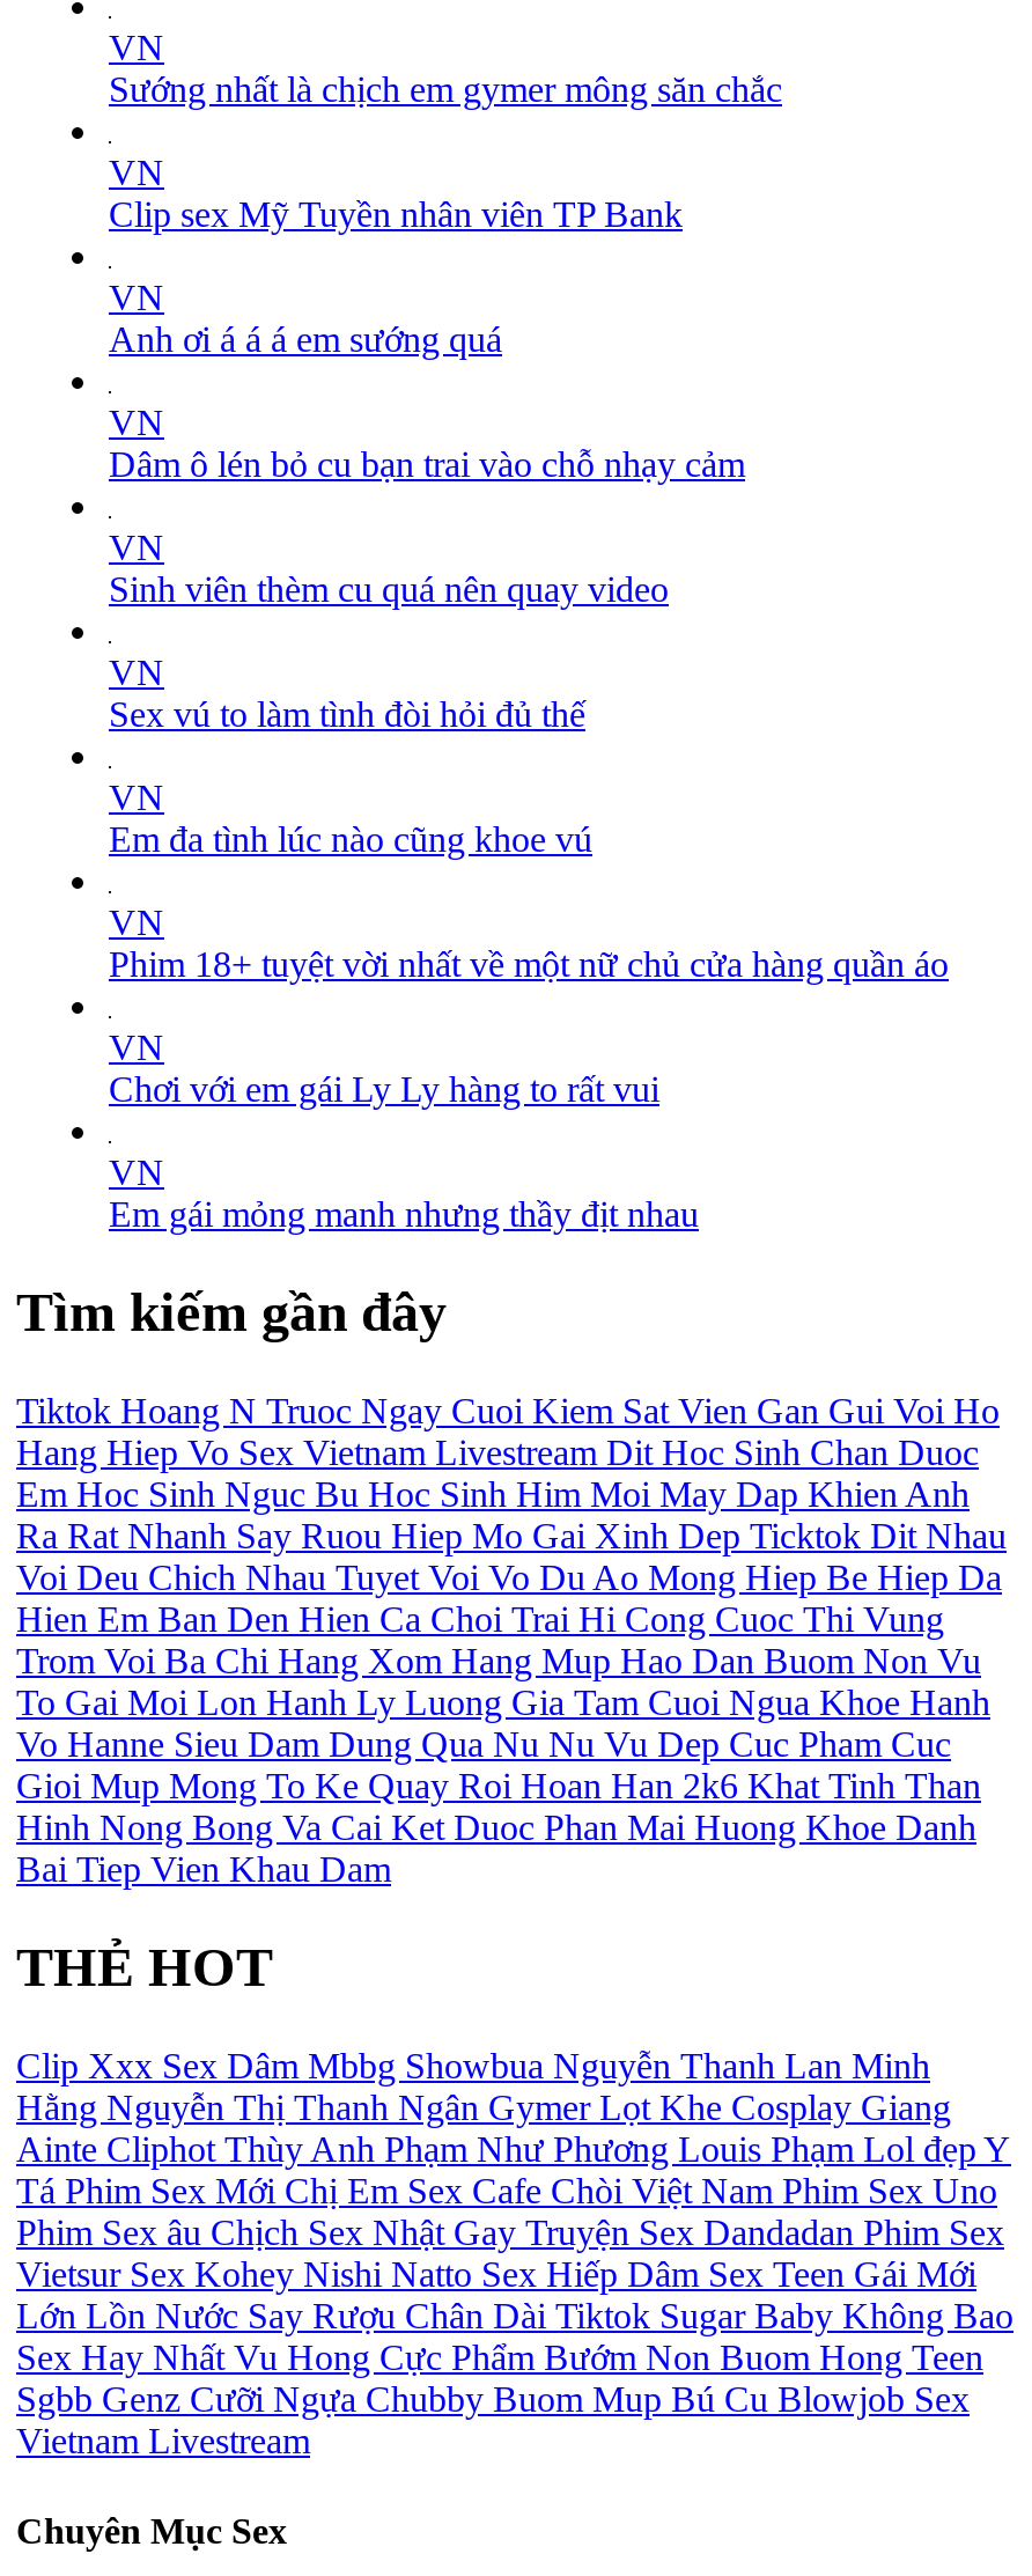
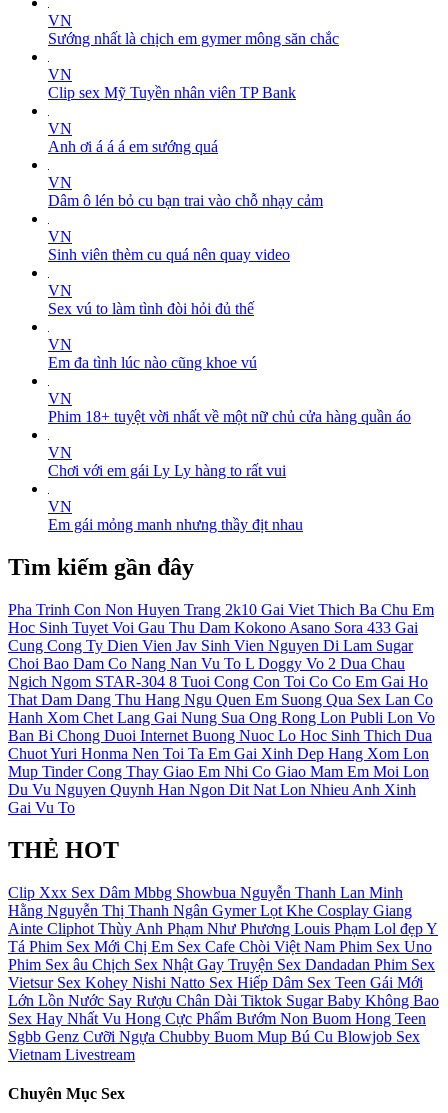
[16,1391,1007,1889] Tiktok Hoang N Truoc Ngay Cuoi Kiem Sat Vien Gan Gui Voi Ho | Hang Hiep Vo Sex Vietnam Livestream Dit Hoc Sinh Chan Duoc | Em Hoc Sinh Nguc Bu Hoc Sinh Him Moi May Dap Khien Anh | Ra Rat Nhanh Say Ruou Hiep Mo Gai Xinh Dep Ticktok Dit Nhau | Voi Deu Chich Nhau Tuyet Voi Vo Du Ao Mong Hiep Be Hiep Da | Hien Em Ban Den Hien Ca Choi Trai Hi Cong Cuoc Thi Vung | Trom Voi Ba Chi Hang Xom Hang Mup Hao Dan Buom Non Vu | To Gai Moi Lon Hanh Ly Luong Gia Tam Cuoi Ngua Khoe Hanh | Vo Hanne Sieu Dam Dung QuaNu Nu Vu Dep Cuc Pham Cuc | Gioi Mup Mong To Ke Quay Roi Hoan Han 2k6 Khat Tinh Than | Hinh Nong Bong Va Cai Ket Duoc Phan Mai Huong Khoe Danh | Bai Tiep Vien Khau Dam -> [8,601,435,816] Pha Trinh Con Non Huyen Trang 2k10 Gai Viet Thich Ba Chu Em | Hoc Sinh Tuyet Voi Gau Thu Dam Kokono Asano Sora 433 Gai | Cung Cong Ty Dien Vien Jav Sinh Vien Nguyen Di Lam Sugar | Choi Bao Dam Co Nang Nan Vu To L Doggy Vo 2 Dua Chau | Ngich Ngom STAR-304 8 Tuoi Cong Con Toi Co Co Em Gai Ho | That Dam Dang Thu Hang Ngu Quen Em Suong Qua Sex Lan Co | Hanh Xom Chet Lang Gai Nung Sua Ong Rong Lon Publi Lon Vo | Ban Bi Chong Duoi Internet Buong Nuoc Lo Hoc Sinh Thich Dua | Chuot Yuri Honma Nen Toi Ta Em Gai Xinh Dep Hang Xom Lon | Mup Tinder Cong Thay Giao Em Nhi Co Giao Mam Em Moi Lon | Du Vu Nguyen Quynh Han Ngon Dit Nat Lon Nhieu Anh Xinh | Gai Vu To

